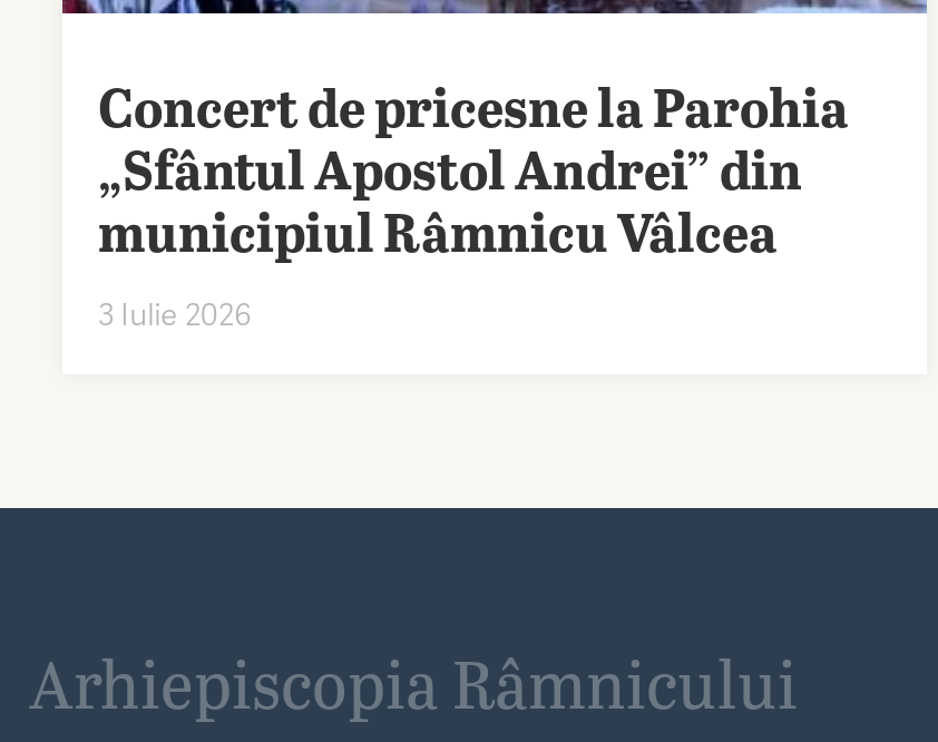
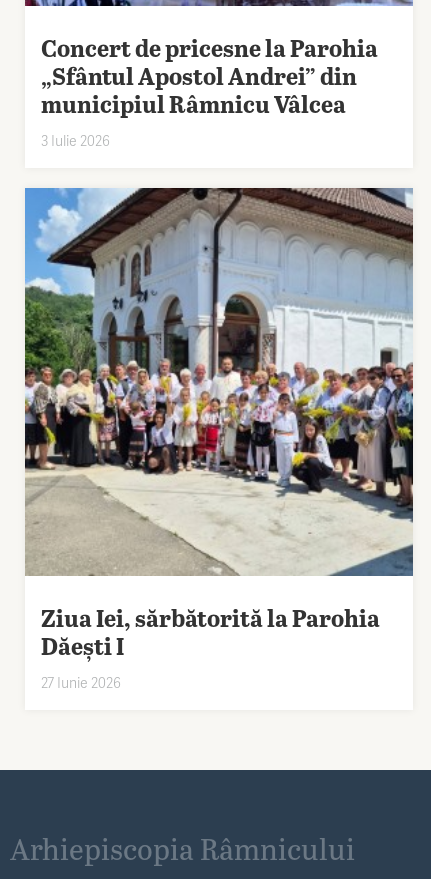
none -> [24,187,414,692] [image] | Ziua Iei, sărbătorită la Parohia | Dăești I | 27 Iunie 2026

